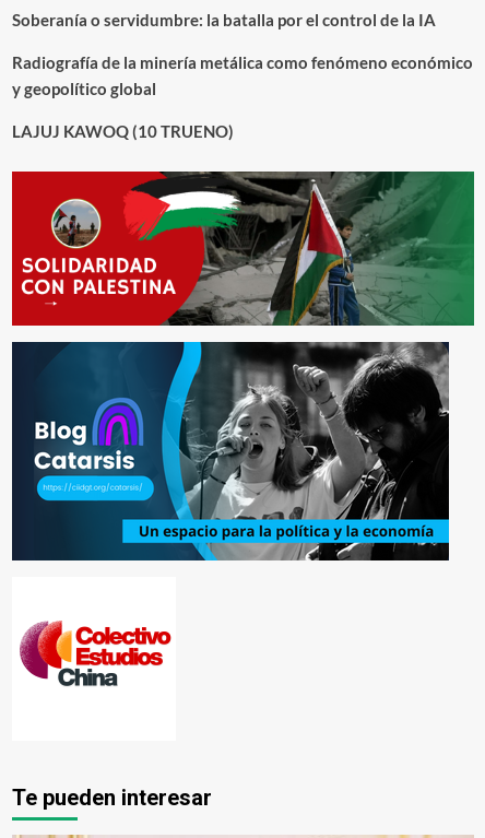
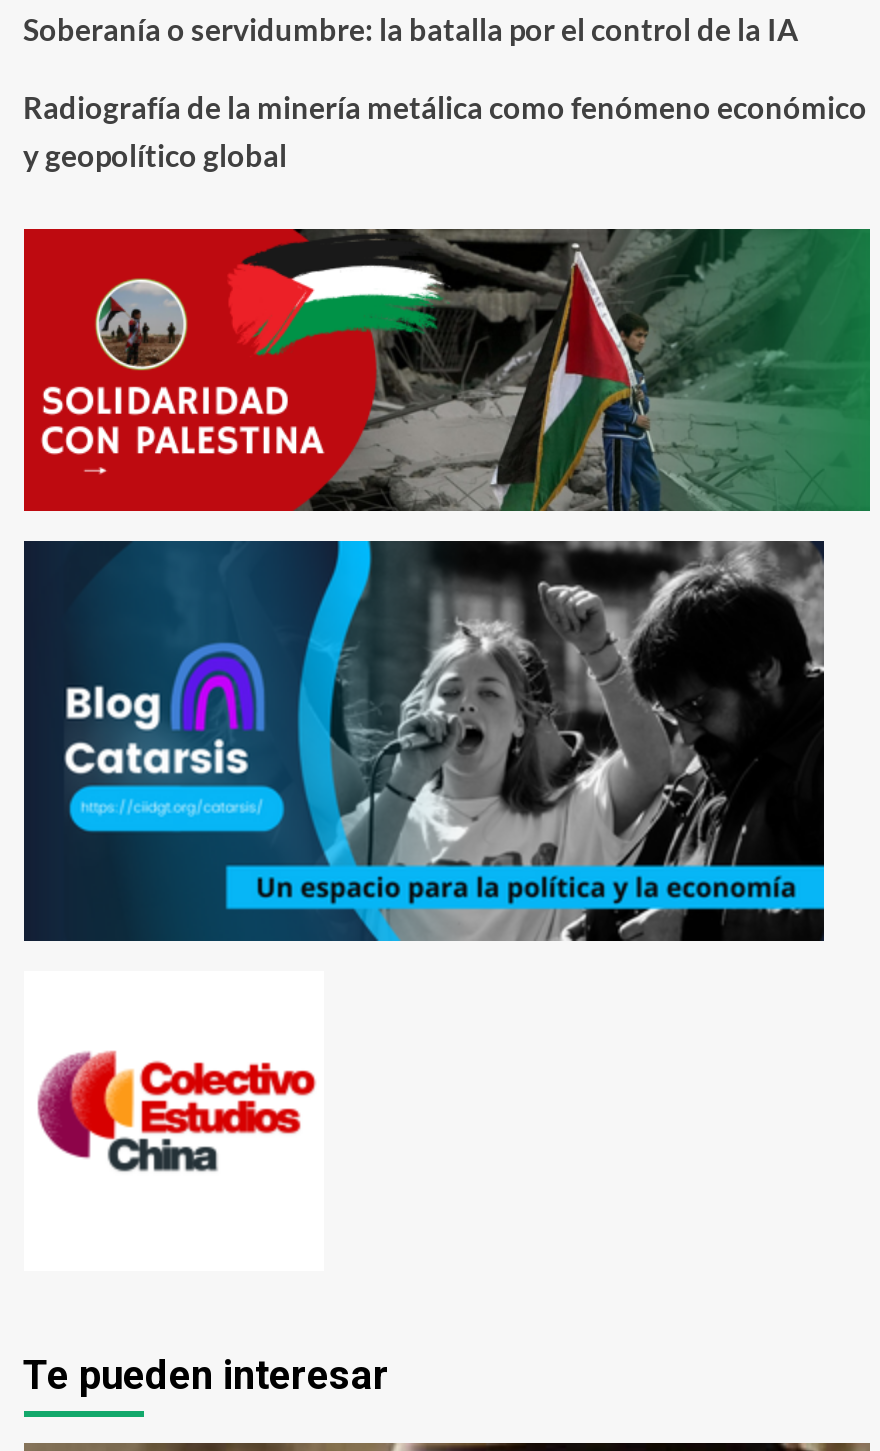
[11,121,233,141] LAJUJ KAWOQ (10 TRUENO) -> none

